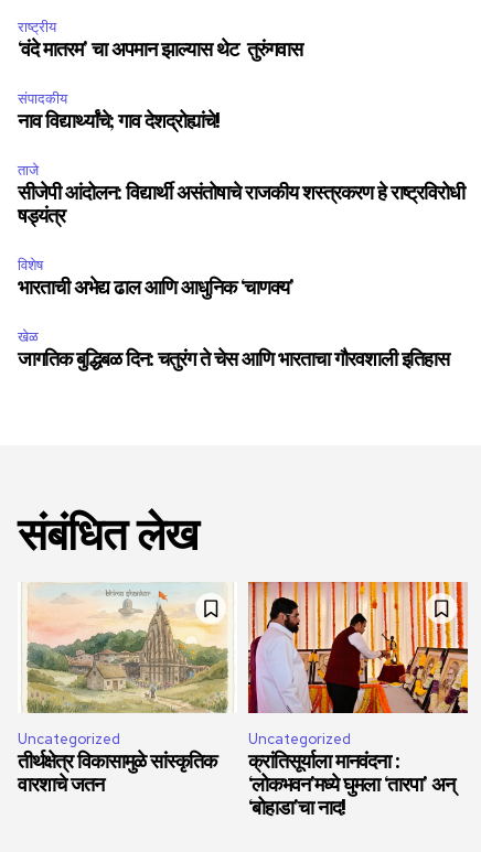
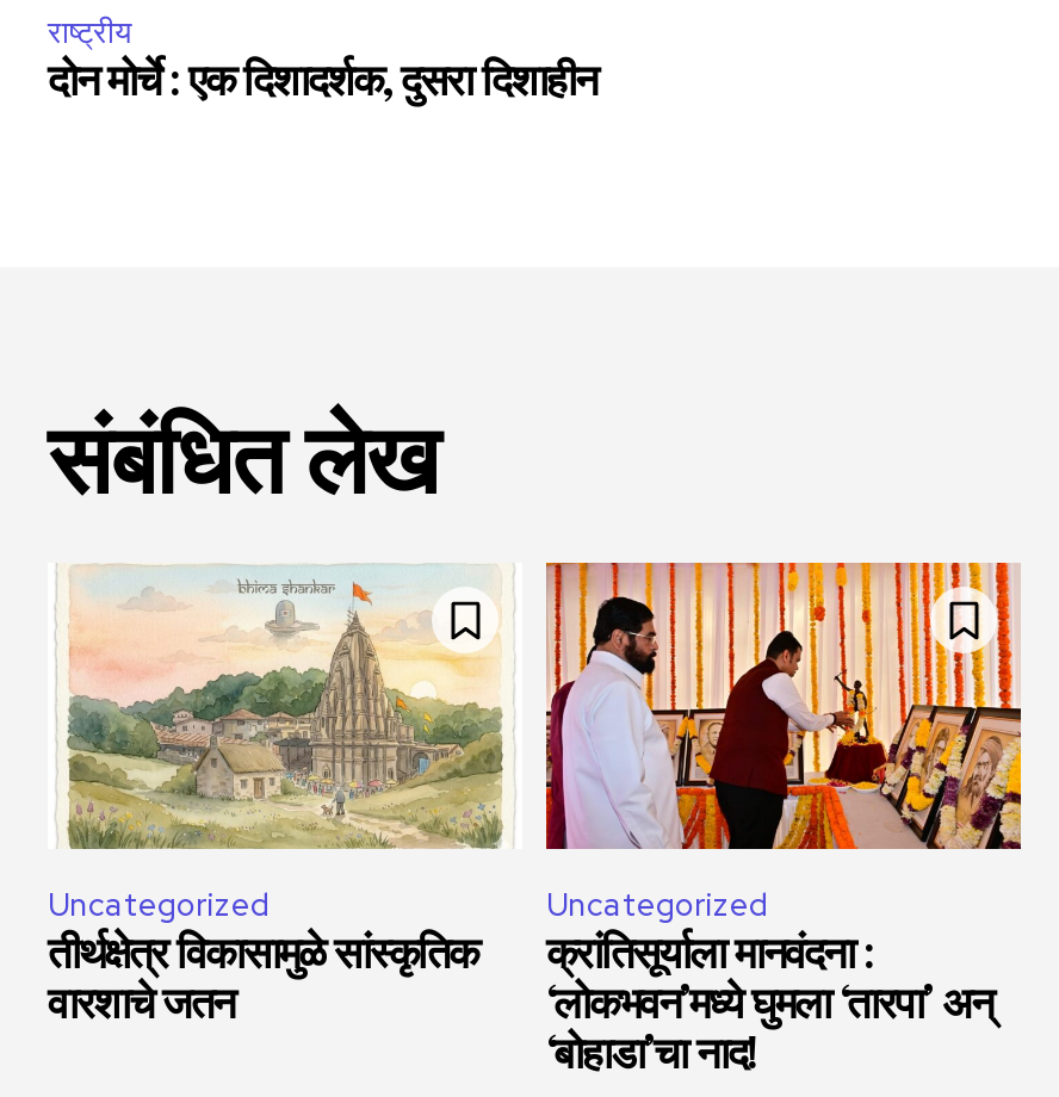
[18,41,464,370] ‘वंदे मातरम’ चा अपमान झाल्यास थेट तुरुंगवास | संपादकीय | नाव विद्यार्थ्यांचे; गाव देशद्रोह्यांचे! | ताजे | सीजेपी आंदोलन: विद्यार्थी असंतोषाचे राजकीय शस्त्रकरण हे राष्ट्रविरोधी | षड्यंत्र | विशेष | भारताची अभेद्य ढाल आणि आधुनिक ‘चाणक्य’ | खेळ | जागतिक बुद्धिबळ दिन: चतुरंग ते चेस आणि भारताचा गौरवशाली इतिहास -> [48,62,596,105] दोन मोर्चे : एक दिशादर्शक, दुसरा दिशाहीन

